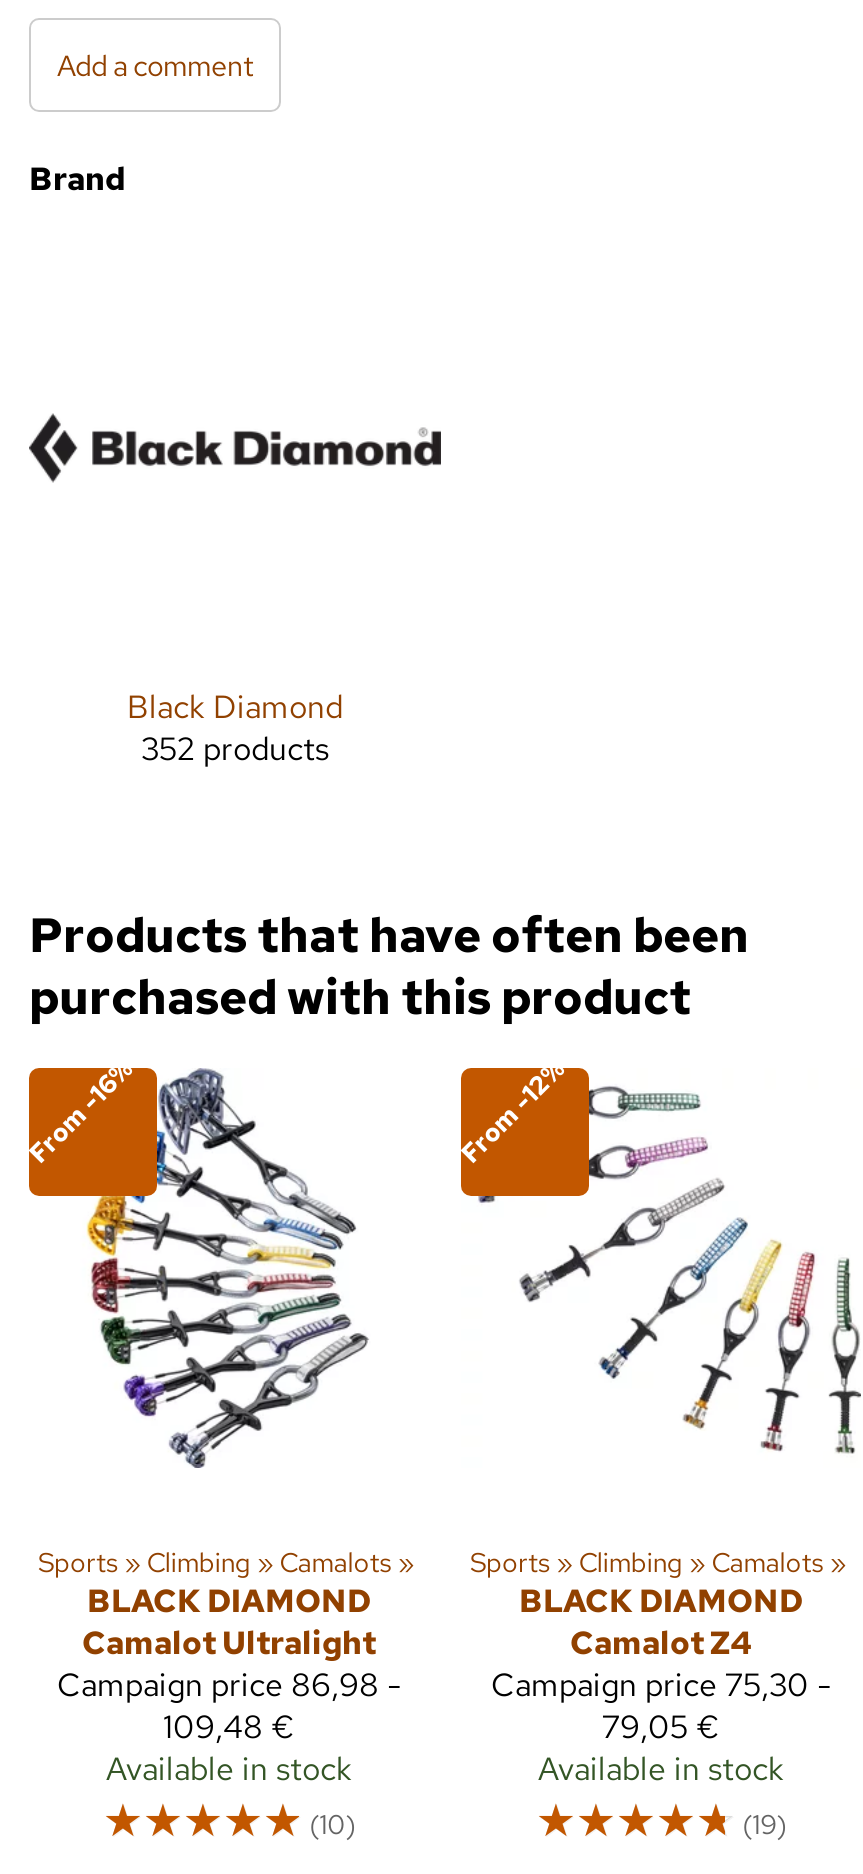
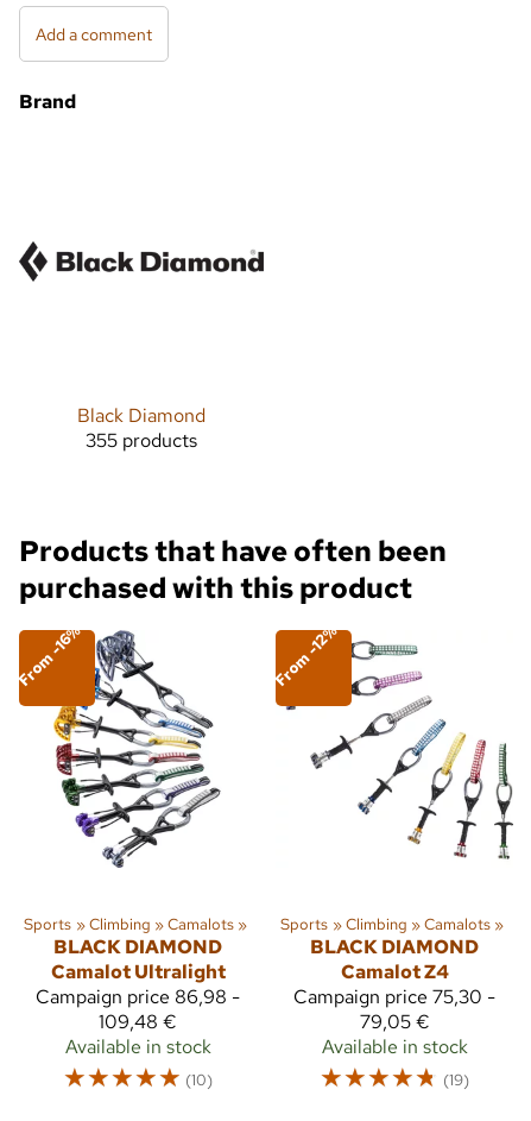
[141,728,329,770] 352 products -> [86,428,197,453] 355 products

